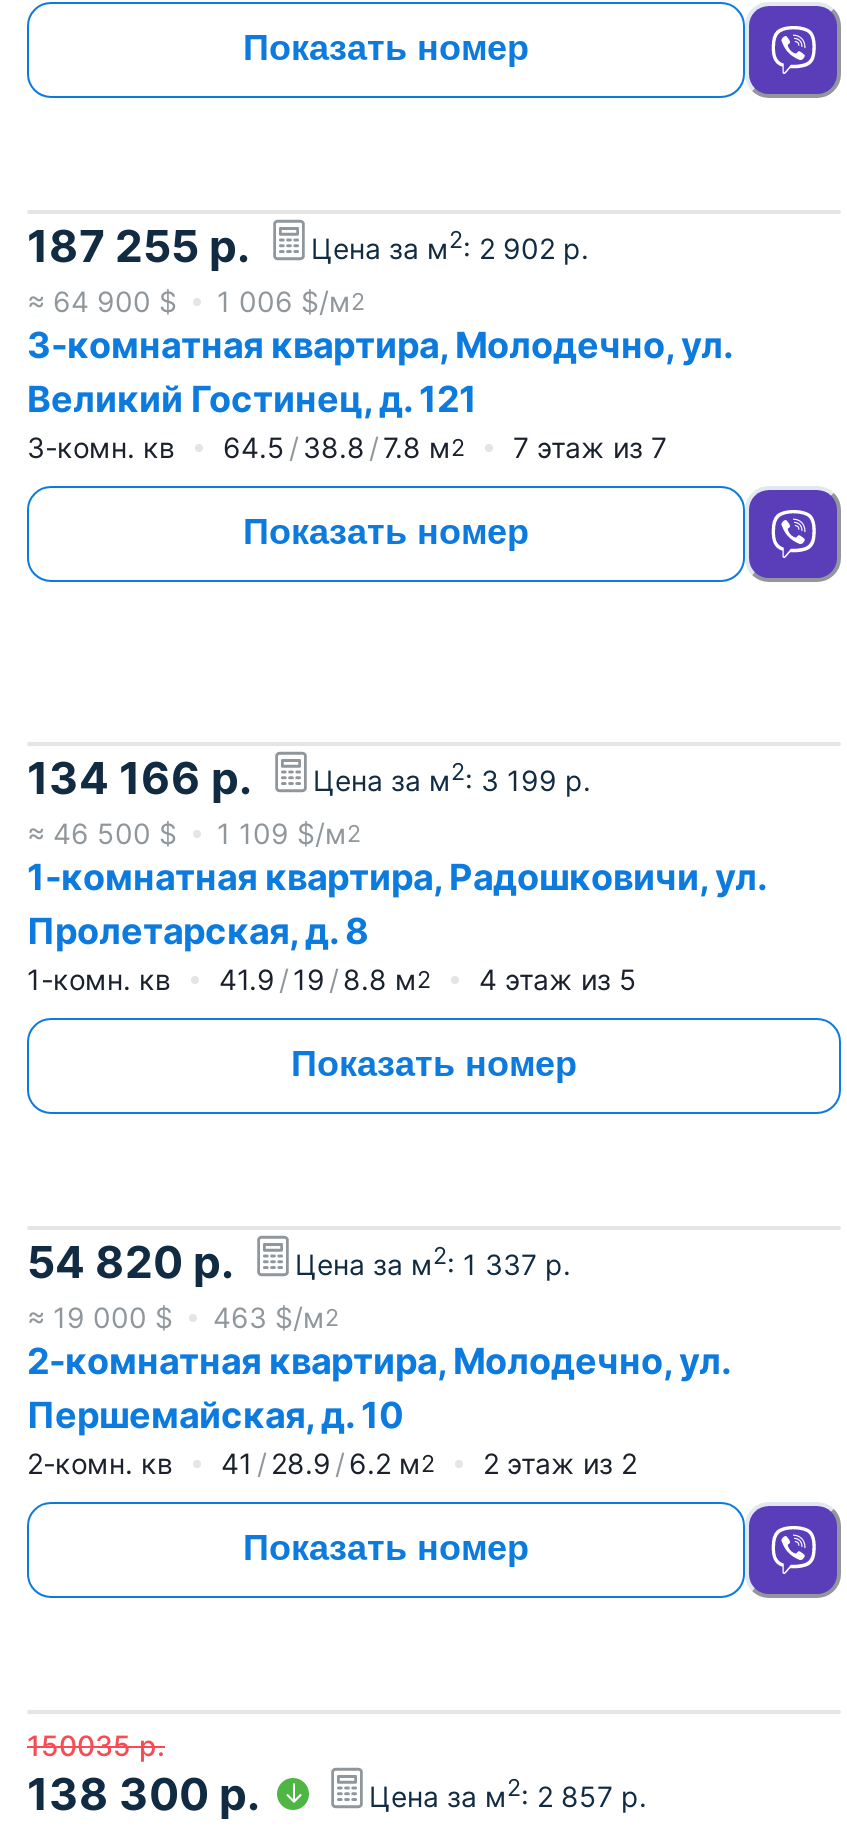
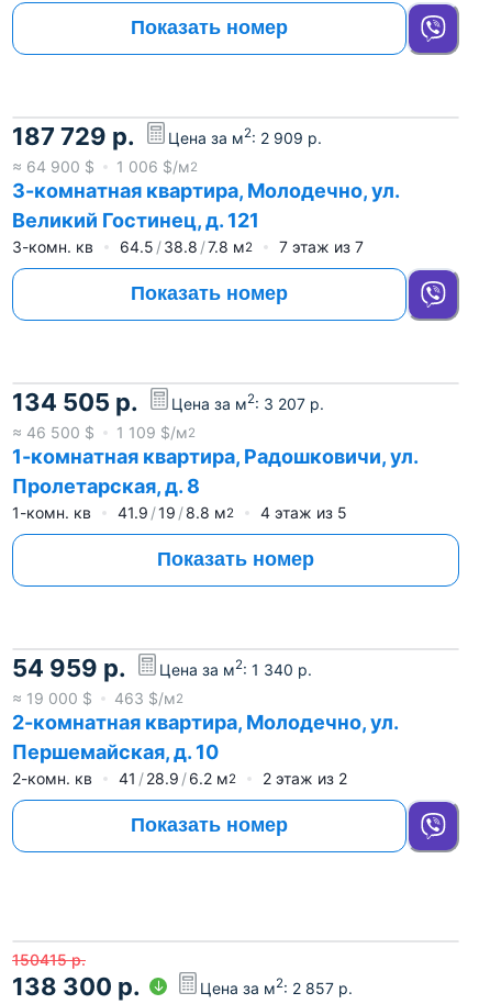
[27,219,251,271] 187 255 р. -> [12,121,135,150] 187 729 р.
[311,226,589,266] Цена за м2: 2 902 р. -> [168,125,322,147] Цена за м2: 2 909 р.
[27,751,253,803] 134 166 р. -> [12,387,138,416] 134 505 р.
[313,758,591,798] Цена за м2: 3 199 р. -> [171,391,324,413] Цена за м2: 3 207 р.
moved [27,815,767,1084] -> [12,422,419,570]: 1 109 $/м2 | 1-комнатная квартира, Радошковичи, ул. | Пролетарская, д. 8 | 1-комн. кв | 41.9 19 8.8 м2 | 4 этаж из 5 | Показать номер
[27,1235,235,1287] 54 820 р. -> [12,653,126,682] 54 959 р.
[295,1242,571,1282] Цена за м2: 1 337 р. -> [159,657,312,679] Цена за м2: 1 340 р.
moved [27,1299,731,1568] -> [12,688,399,836]: 463 $/м2 | 2-комнатная квартира, Молодечно, ул. | Першемайская, д. 10 | 2-комн. кв | 41 28.9 6.2 м2 | 2 этаж из 2 | Показать номер
[27,1727,165,1761] 150035 р. -> [12,950,86,968] 150415 р.

